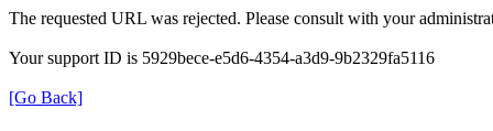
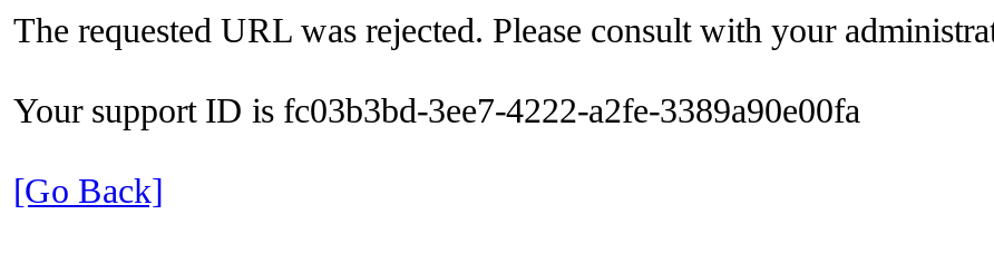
[9,48,435,67] Your support ID is 5929bece-e5d6-4354-a3d9-9b2329fa5116 -> [13,91,860,129] Your support ID is fc03b3bd-3ee7-4222-a2fe-3389a90e00fa

